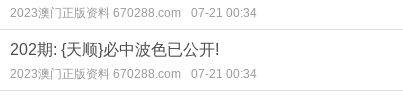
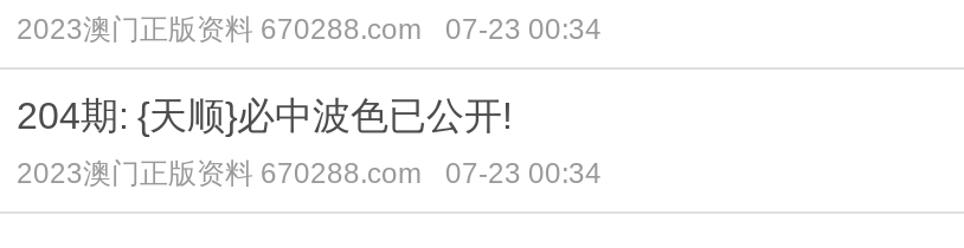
[10,6,257,20] 2023澳门正版资料 670288.com 07-21 00:34 -> [17,13,602,46] 2023澳门正版资料 670288.com 07-23 00:34
[10,41,219,58] 202期: {天顺}必中波色已公开! -> [17,96,512,136] 204期: {天顺}必中波色已公开!
[10,67,257,81] 2023澳门正版资料 670288.com 07-21 00:34 -> [17,157,602,190] 2023澳门正版资料 670288.com 07-23 00:34

